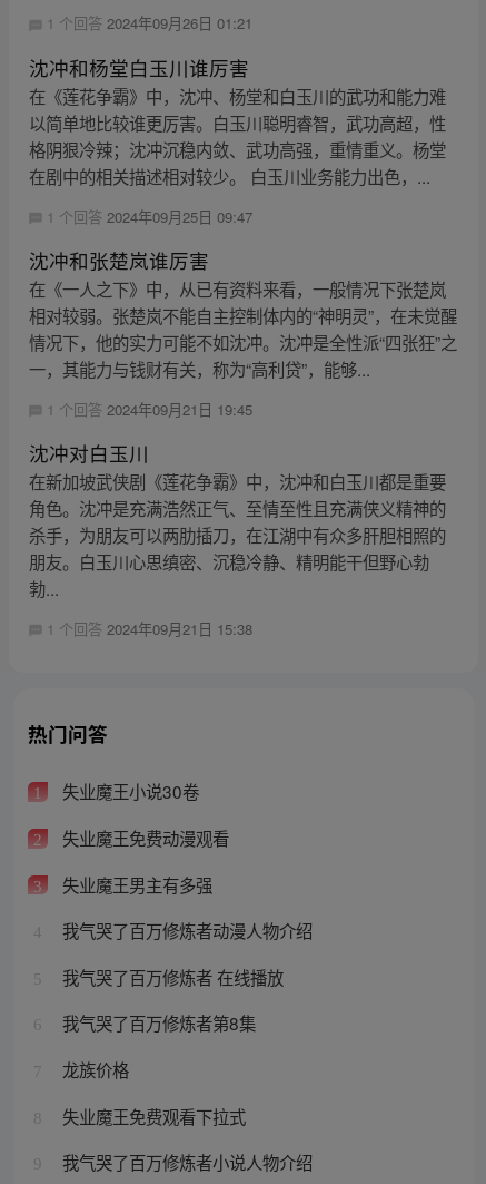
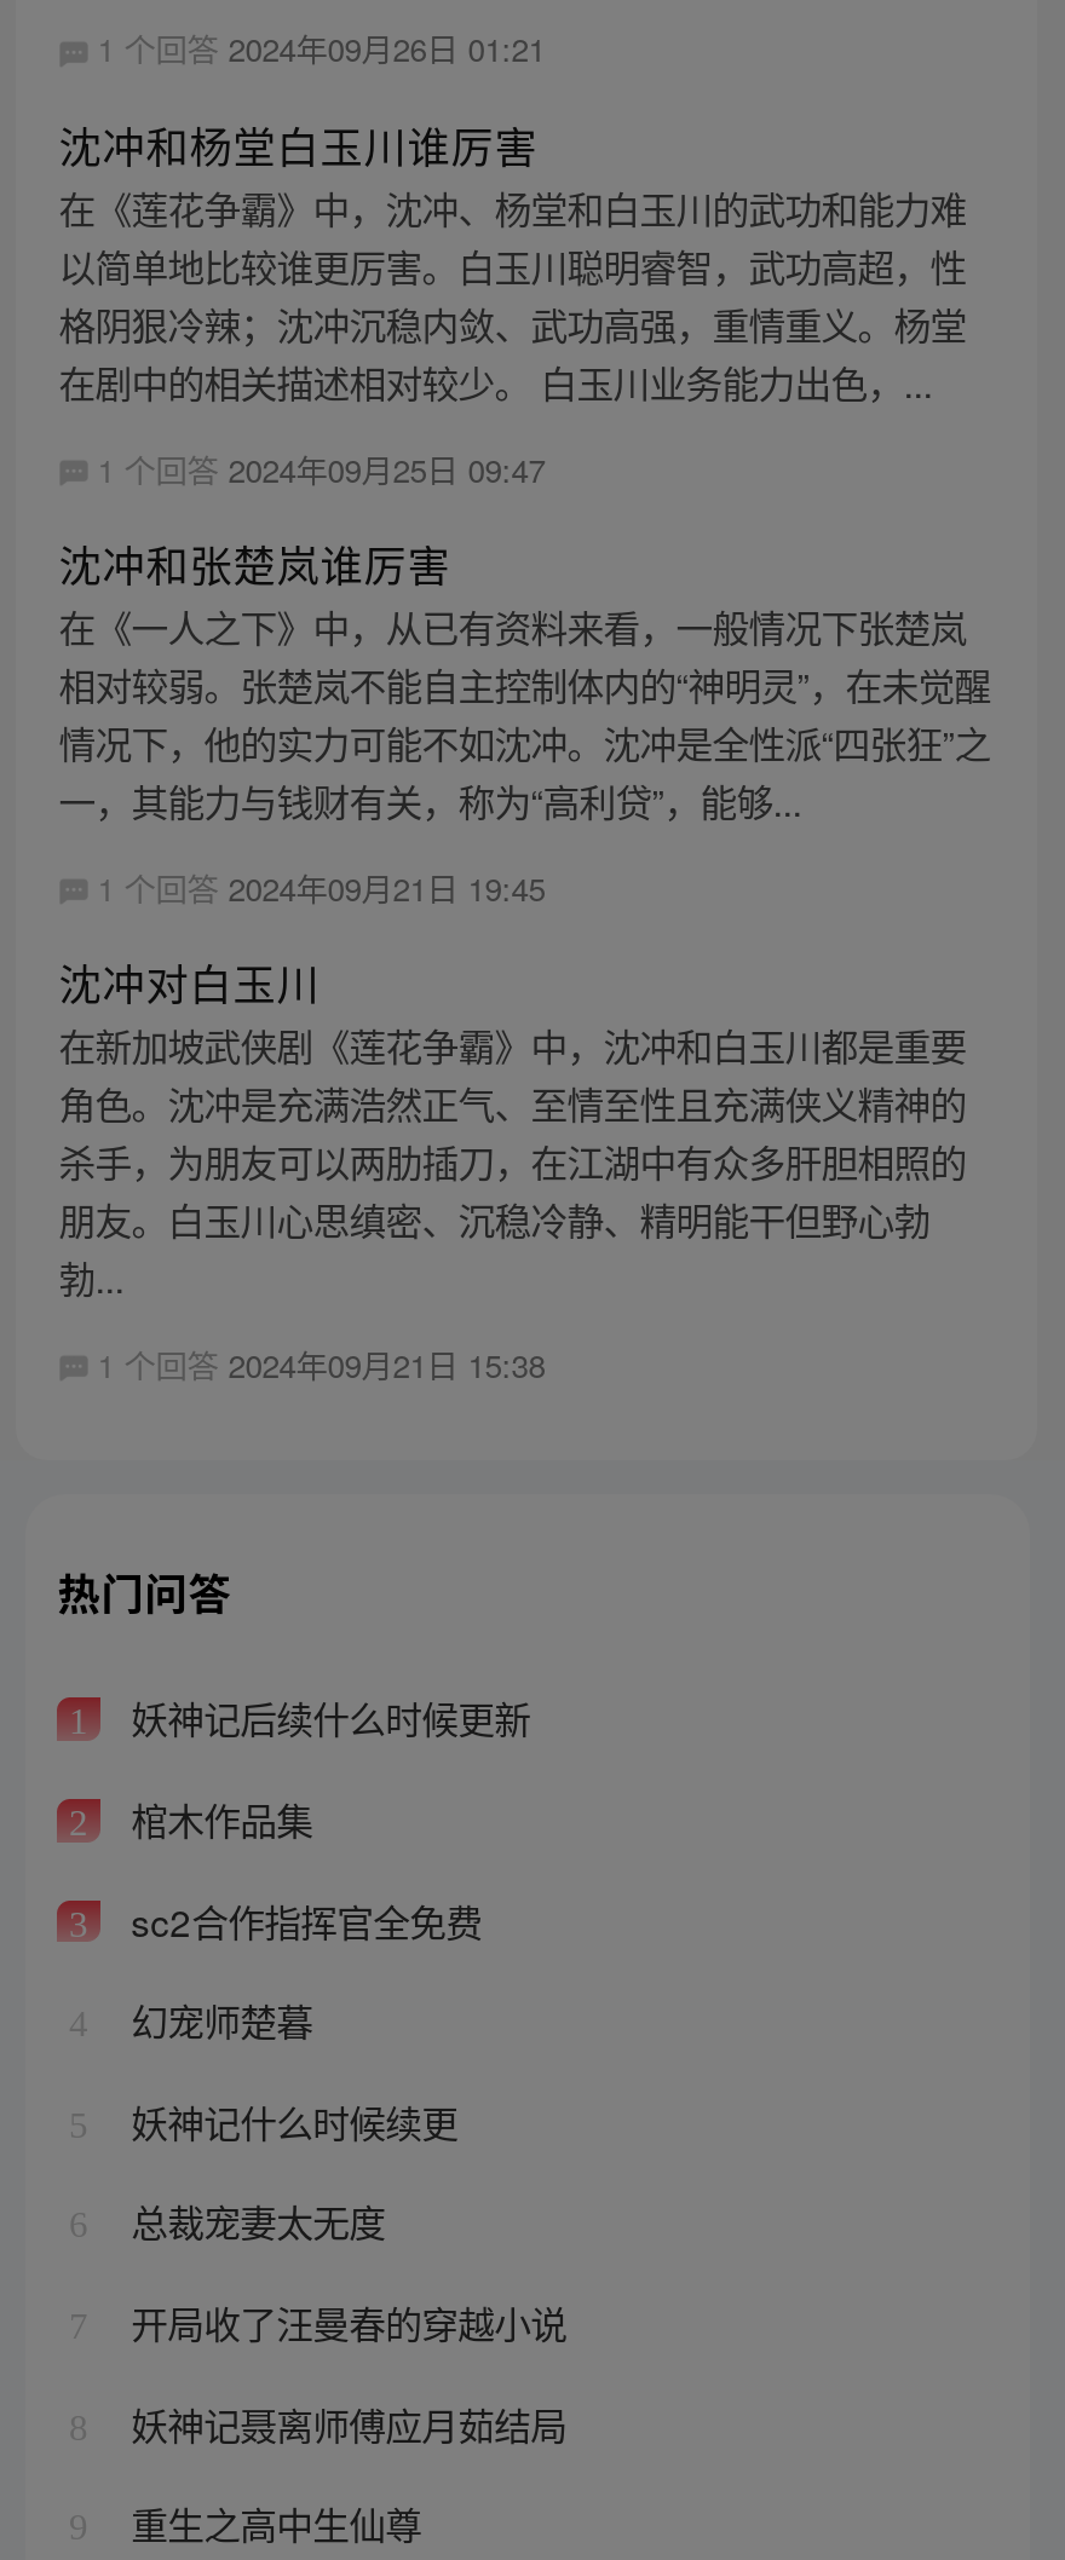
[57,779,199,804] 失业魔王小说30卷 -> [121,1691,530,1745] 妖神记后续什么时候更新
[57,825,229,850] 失业魔王免费动漫观看 -> [121,1792,312,1845] 棺木作品集
[57,872,212,896] 失业魔王男主有多强 -> [121,1893,482,1946] sc2合作指挥官全免费
[57,918,312,943] 我气哭了百万修炼者动漫人物介绍 -> [121,1993,312,2047] 幻宠师楚暮
[57,964,283,989] 我气哭了百万修炼者 在线播放 -> [121,2094,458,2147] 妖神记什么时候续更
[57,1011,255,1035] 我气哭了百万修炼者第8集 -> [121,2195,385,2248] 总裁宠妻太无度
[57,1057,129,1082] 龙族价格 -> [121,2295,567,2348] 开局收了汪曼春的穿越小说
[57,1103,245,1128] 失业魔王免费观看下拉式 -> [121,2396,567,2449] 妖神记聂离师傅应月茹结局
[57,1150,312,1174] 我气哭了百万修炼者小说人物介绍 -> [121,2496,421,2550] 重生之高中生仙尊

